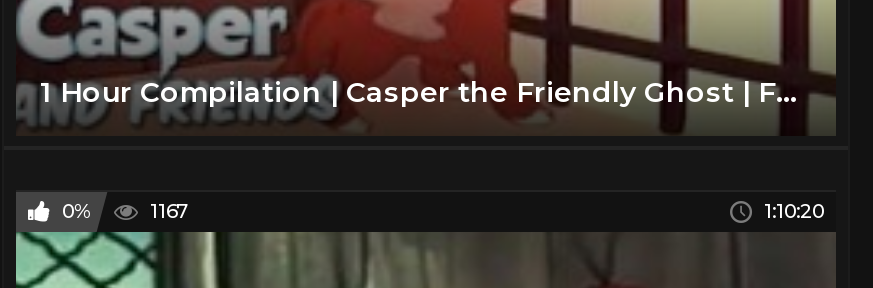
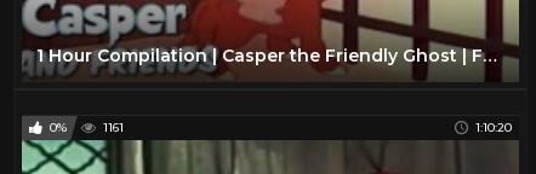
[150,198,188,224] 1167 -> [103,120,124,135] 1161

